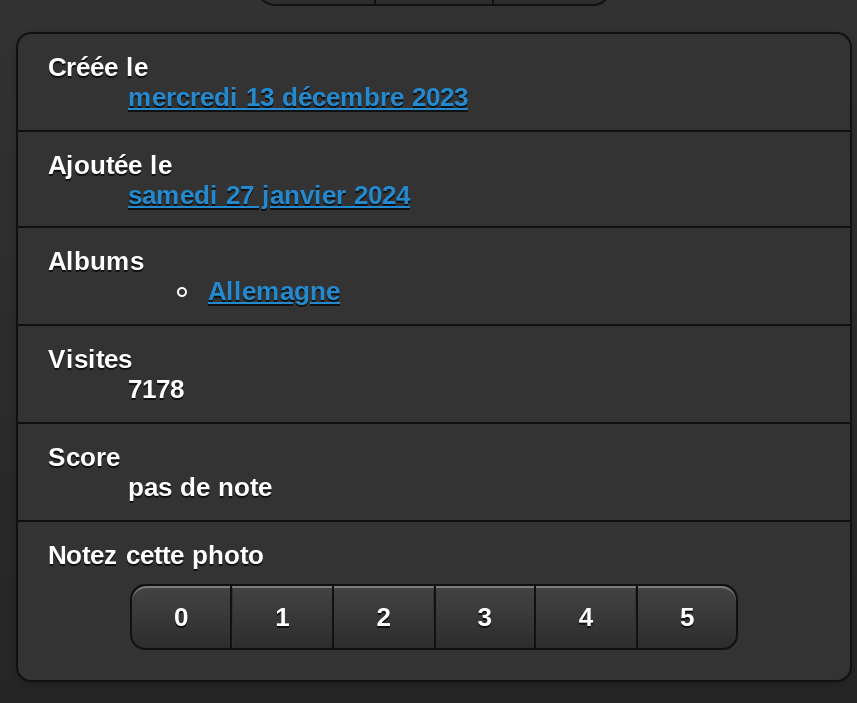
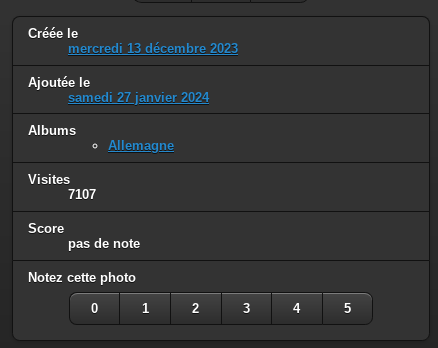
[128,375,184,405] 7178 -> [68,187,96,202] 7107

